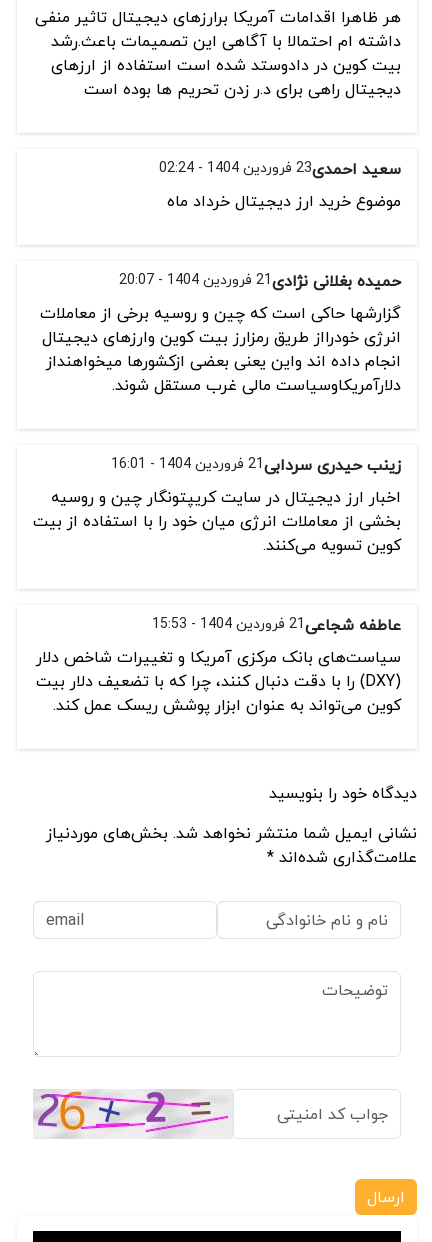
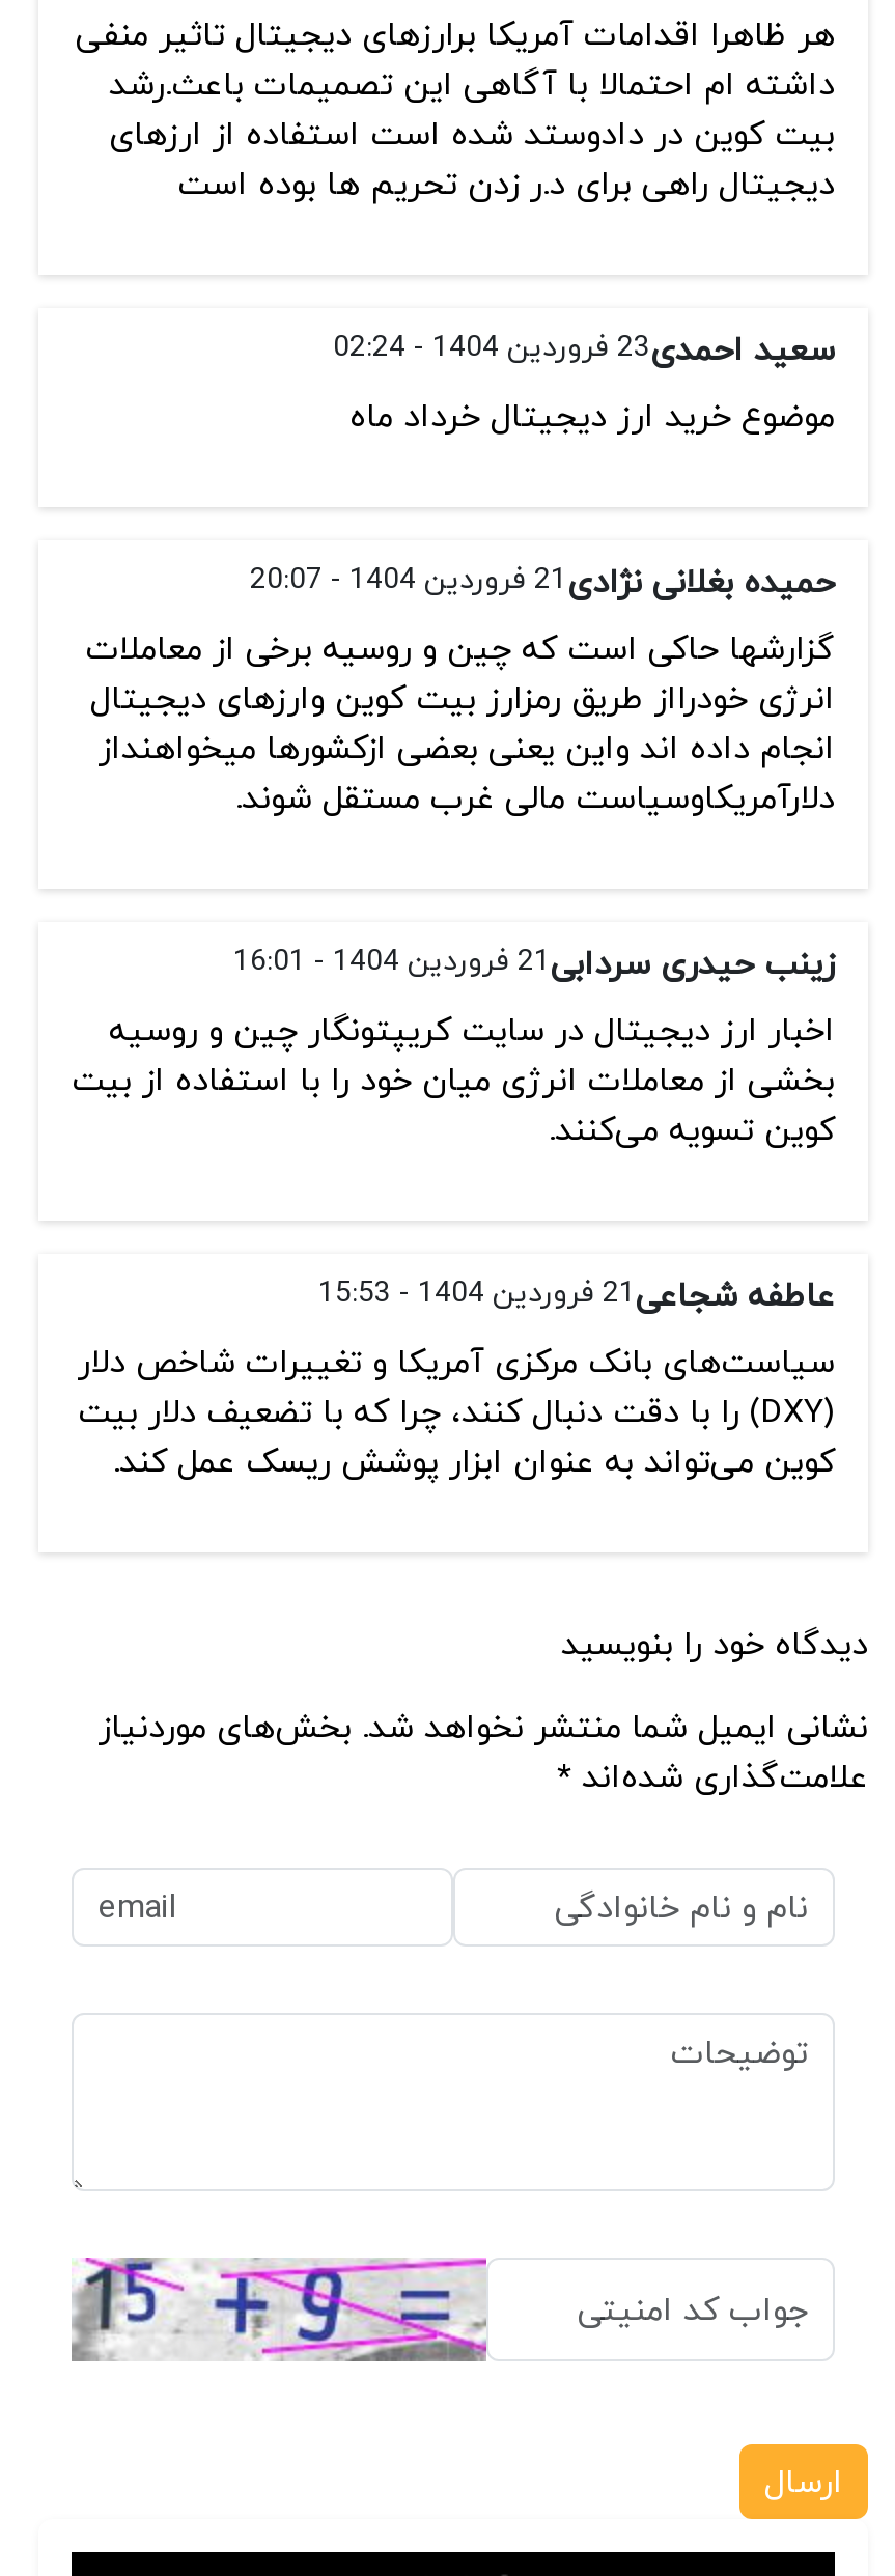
[34,1089,233,1138] [image] -> [72,2257,488,2362] [image]

